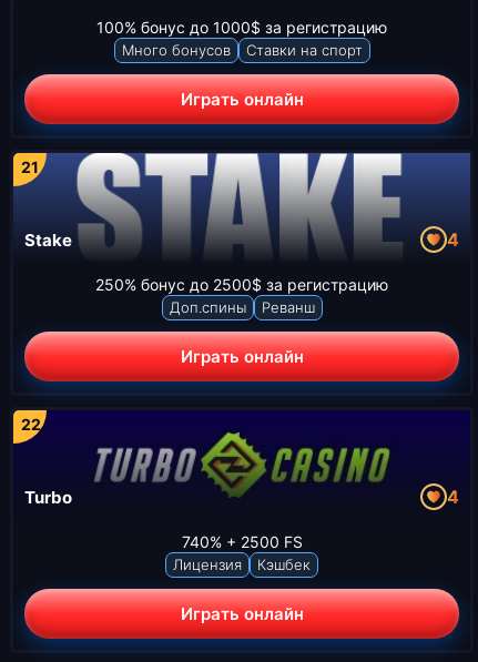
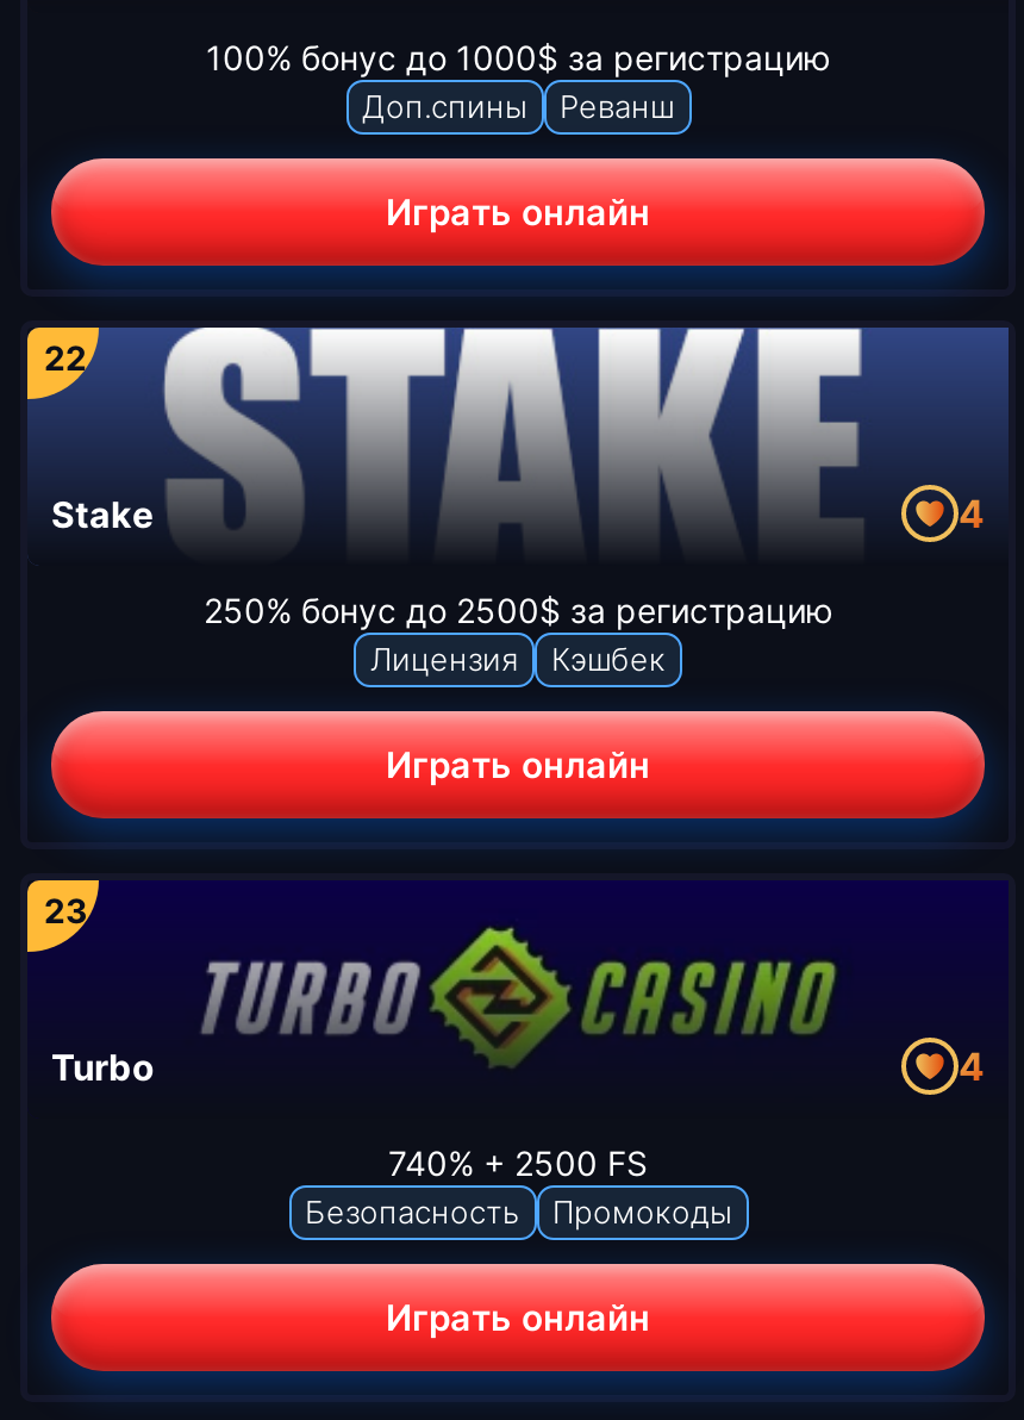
[121,41,362,59] Много бонусов | Ставки на спорт -> none
moved [169,298,314,316] -> [362,87,674,125]: Доп.спины | Реванш
none -> [305,1192,731,1231] Безопасность | Промокоды
moved [173,556,311,573] -> [370,640,666,678]: Лицензия | Кэшбек

